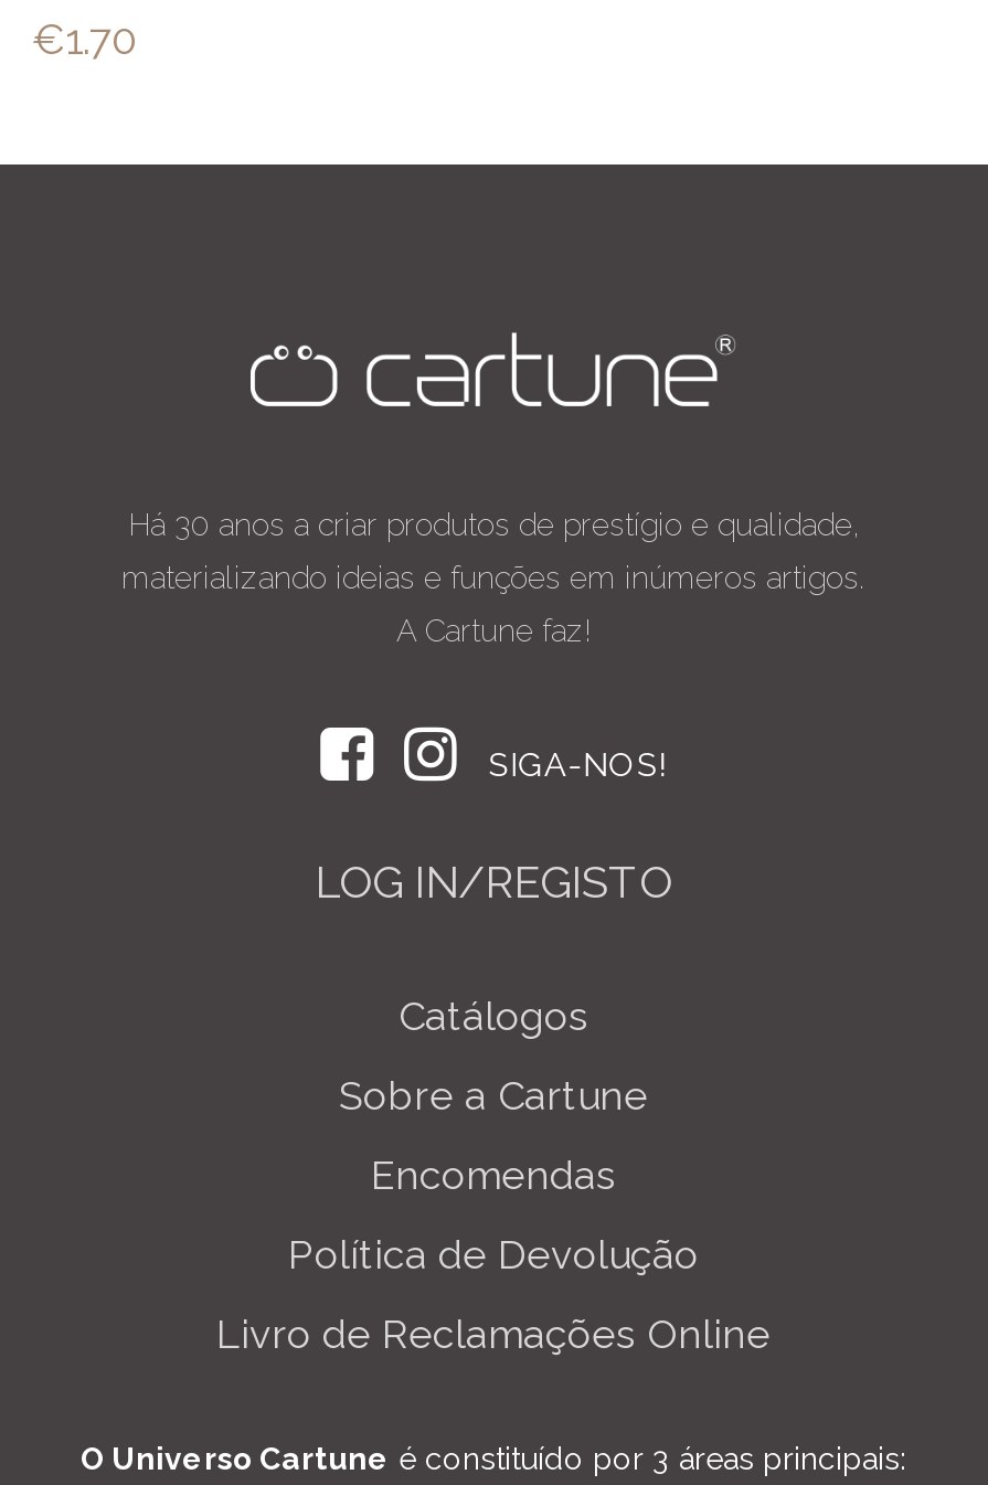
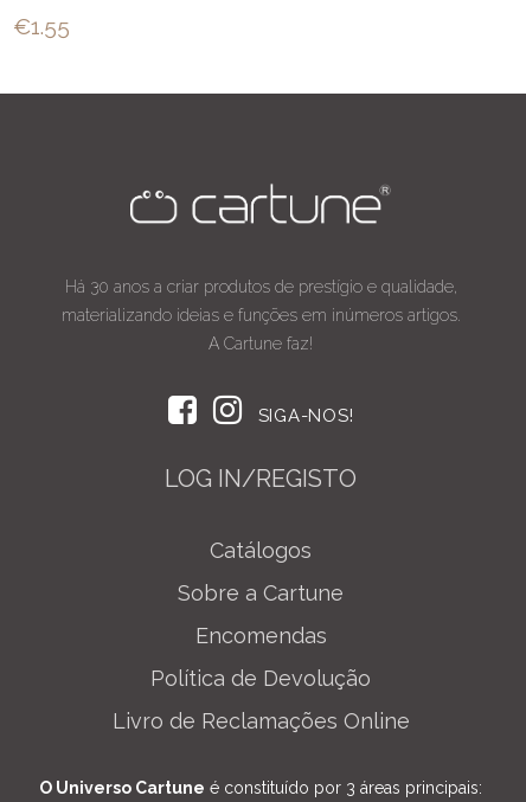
[32,13,136,62] €1.70 -> [13,13,70,39] €1.55

